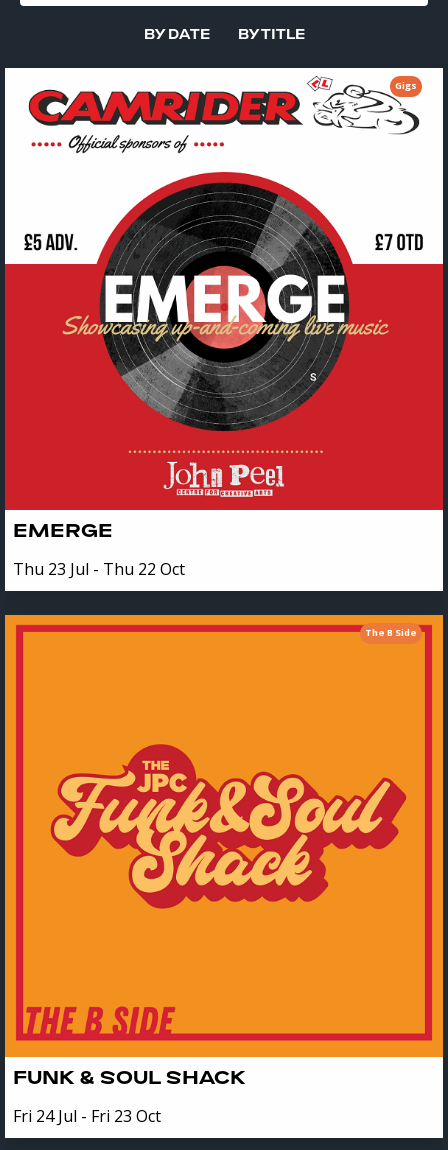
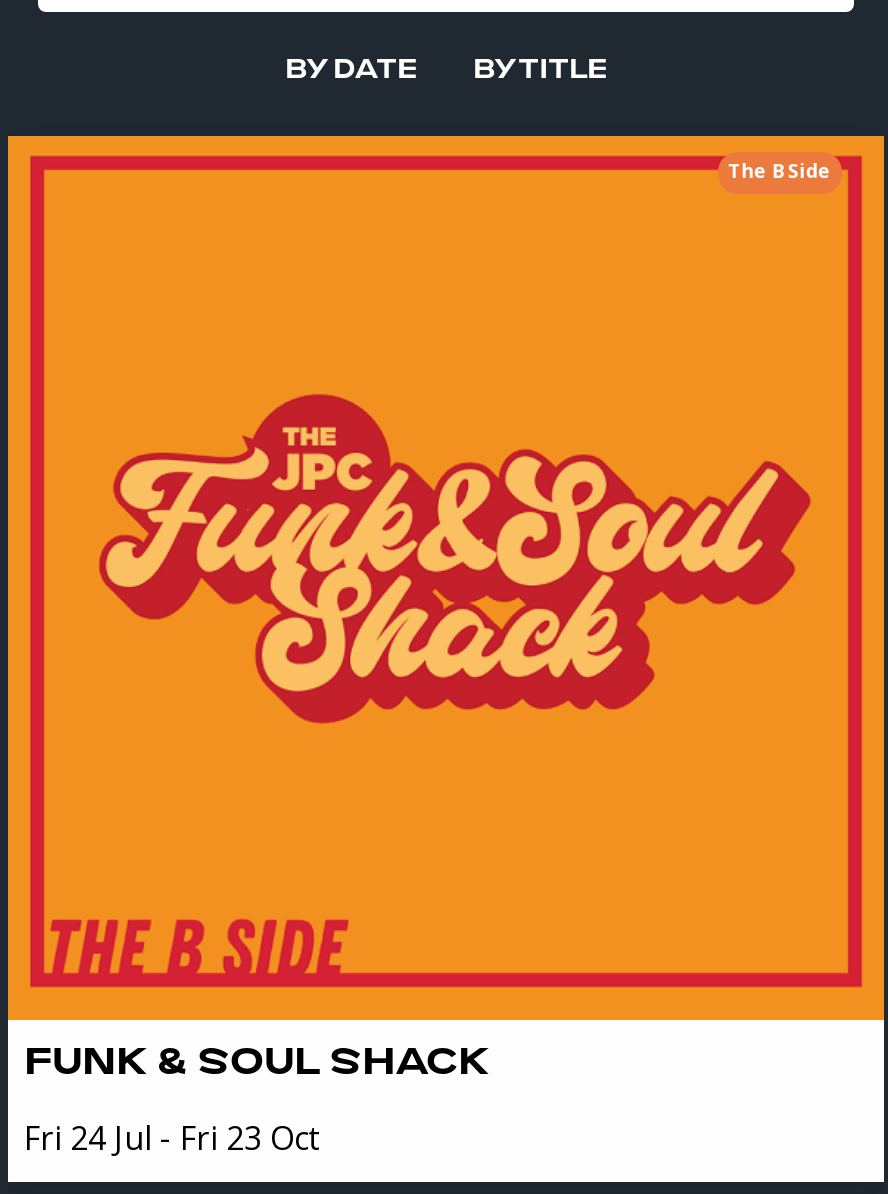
[4,67,444,511] [image] | Gigs -> none
[13,524,185,580] EMERGE | Thu 23 Jul - Thu 22 Oct -> none

